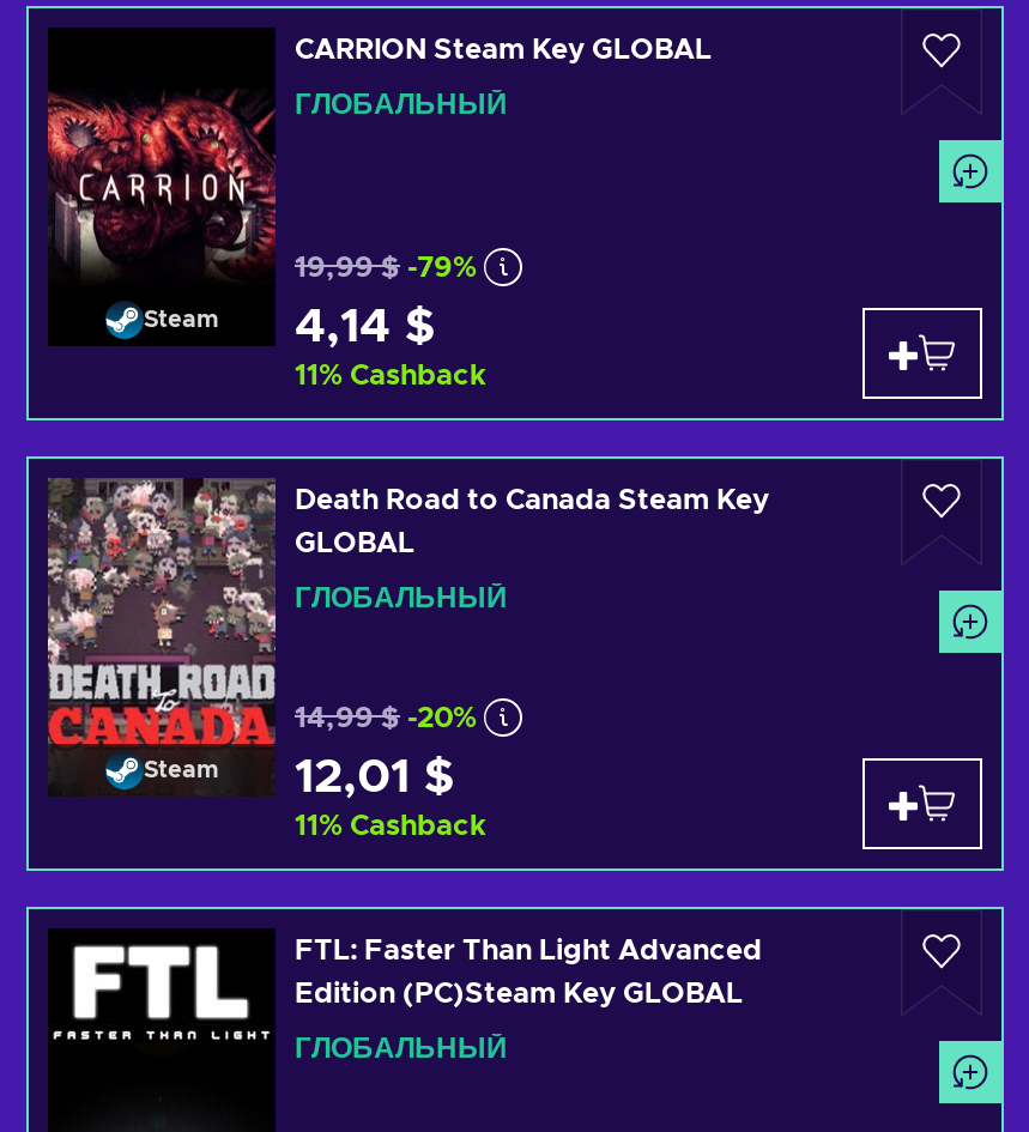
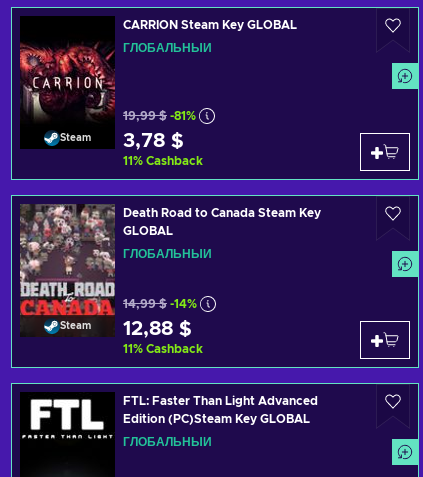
[295,252,477,281] 19,99 $ -79% -> [123,110,196,122] 19,99 $ -81%
[295,303,436,351] 4,14 $ -> [123,131,184,151] 3,78 $
[295,702,477,731] 14,99 $ -20% -> [123,298,197,310] 14,99 $ -14%
[295,753,455,801] 12,01 $ -> [123,319,192,339] 12,88 $

